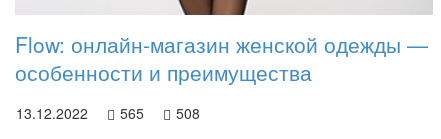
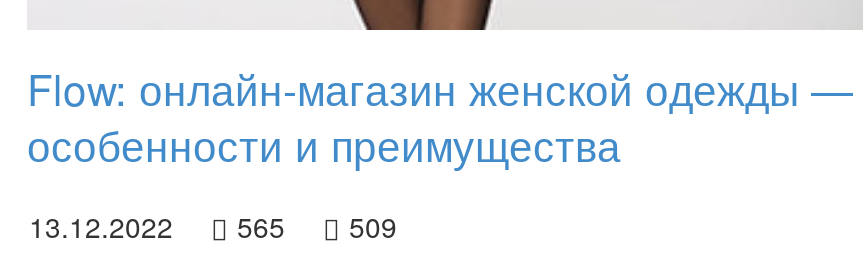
[16,103,200,123] 13.12.2022 565 508 -> [29,205,397,245] 13.12.2022 565 509

